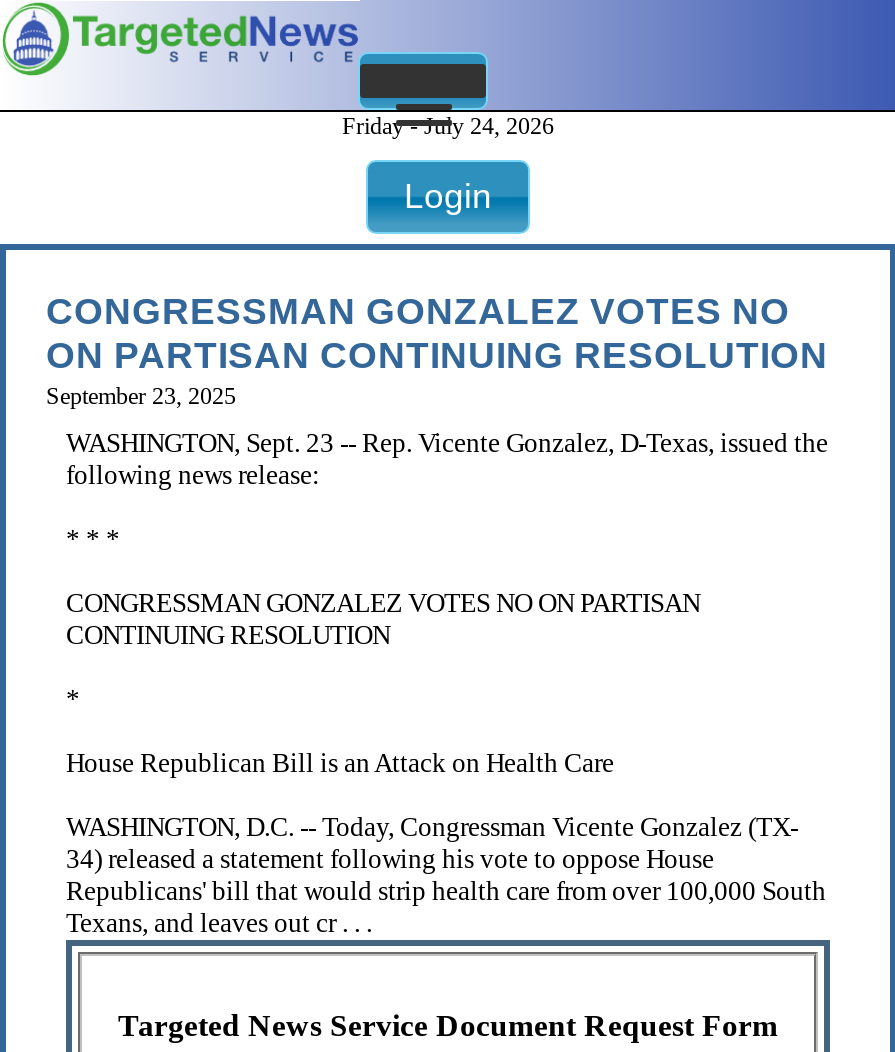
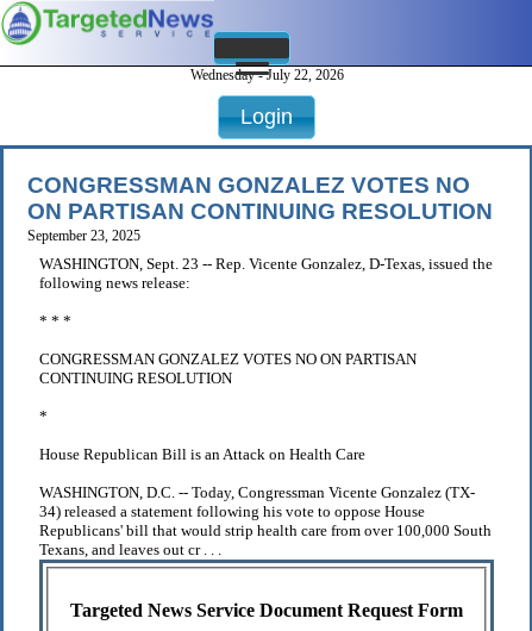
[342,113,554,141] Friday - July 24, 2026 -> [190,67,343,84] Wednesday - July 22, 2026

